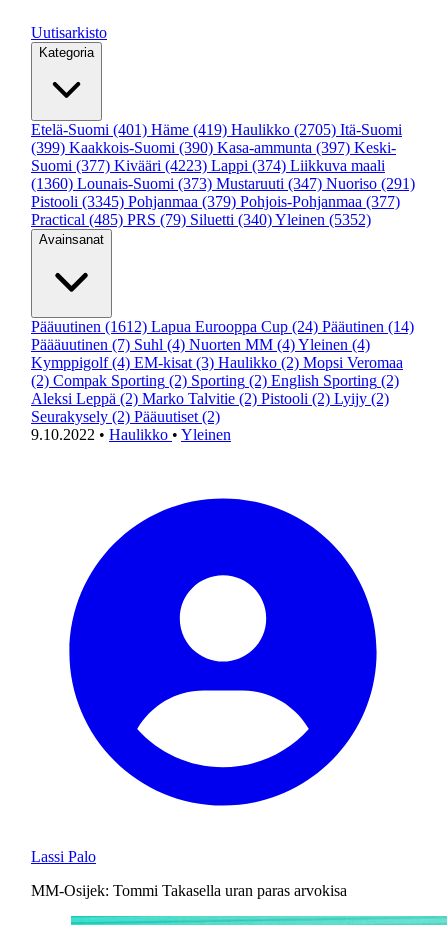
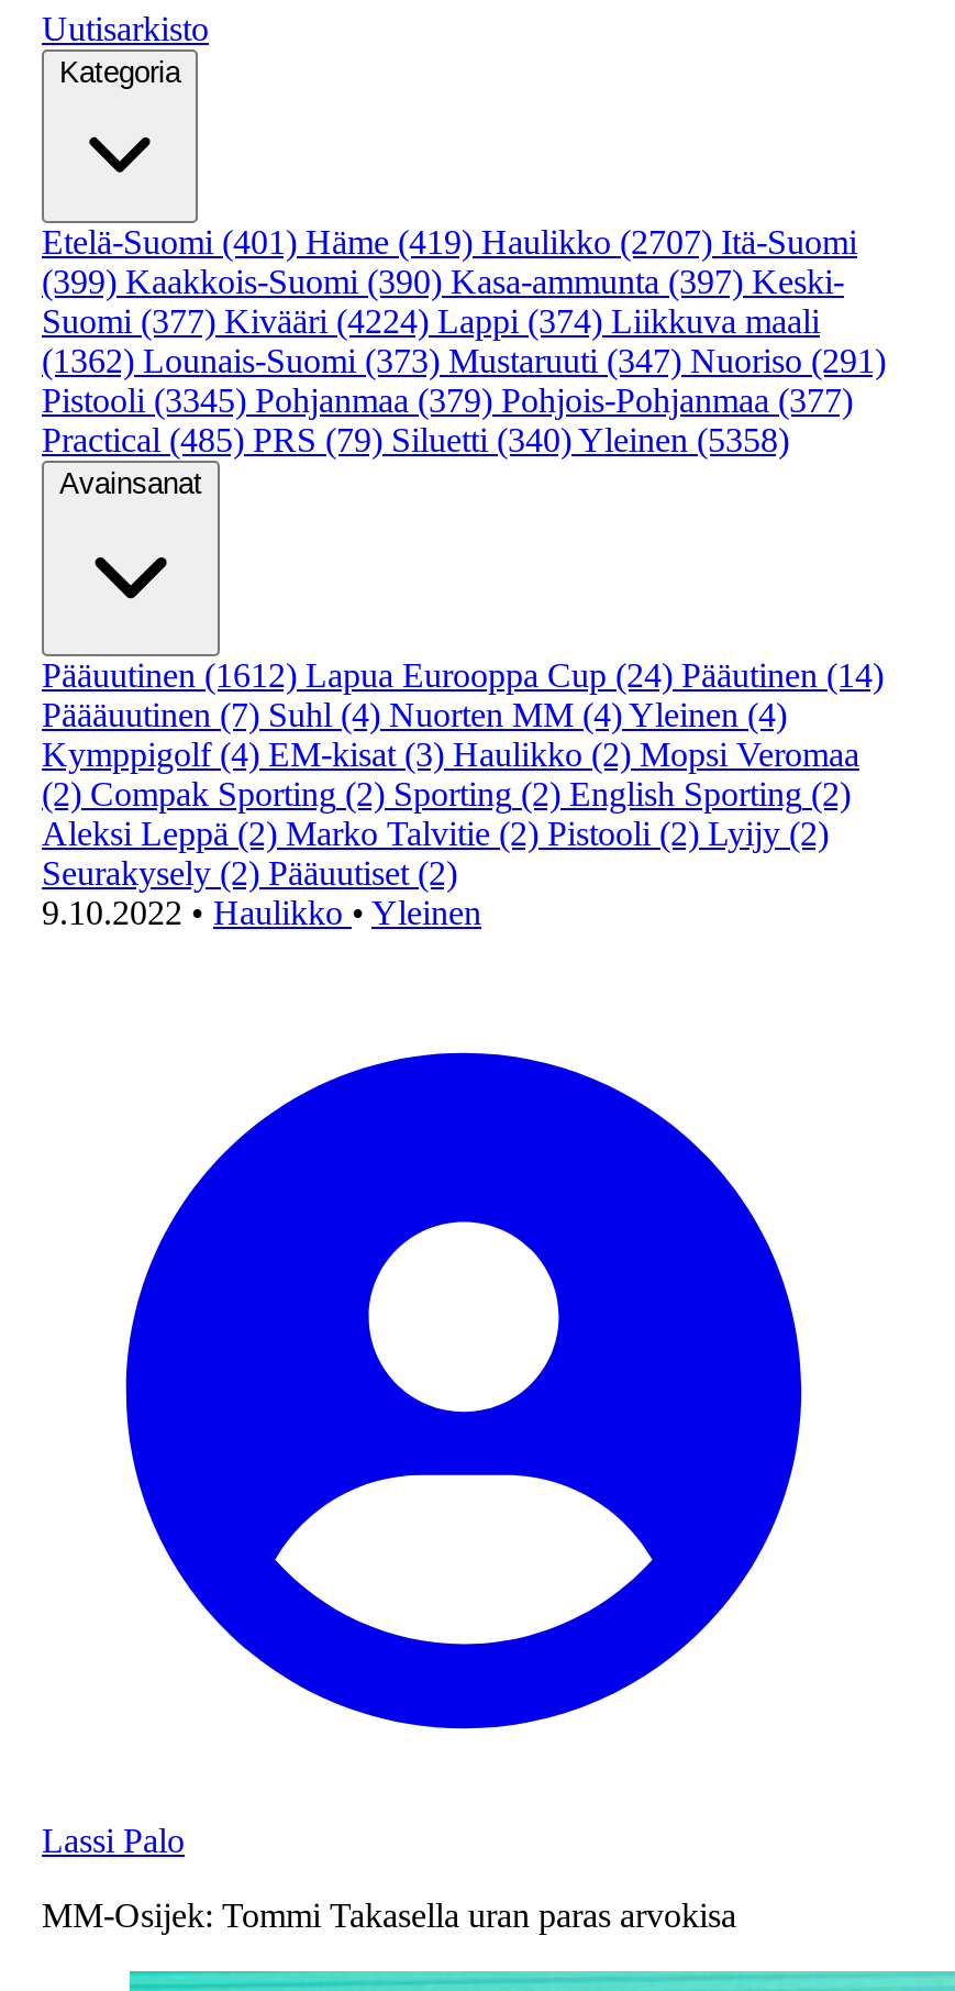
[31,121,402,138] Etelä-Suomi (401) Häme (419) Haulikko (2705) Itä-Suomi -> [42,223,857,261] Etelä-Suomi (401) Häme (419) Haulikko (2707) Itä-Suomi
[31,157,385,174] Suomi (377) Kivääri (4223) Lappi (374) Liikkuva maali -> [42,302,820,340] Suomi (377) Kivääri (4224) Lappi (374) Liikkuva maali
[31,175,415,192] (1360) Lounais-Suomi (373) Mustaruuti (347) Nuoriso (291) -> [42,342,886,379] (1362) Lounais-Suomi (373) Mustaruuti (347) Nuoriso (291)
[31,211,371,228] Practical (485) PRS (79) Siluetti (340) Yleinen (5352) -> [42,421,789,458] Practical (485) PRS (79) Siluetti (340) Yleinen (5358)

